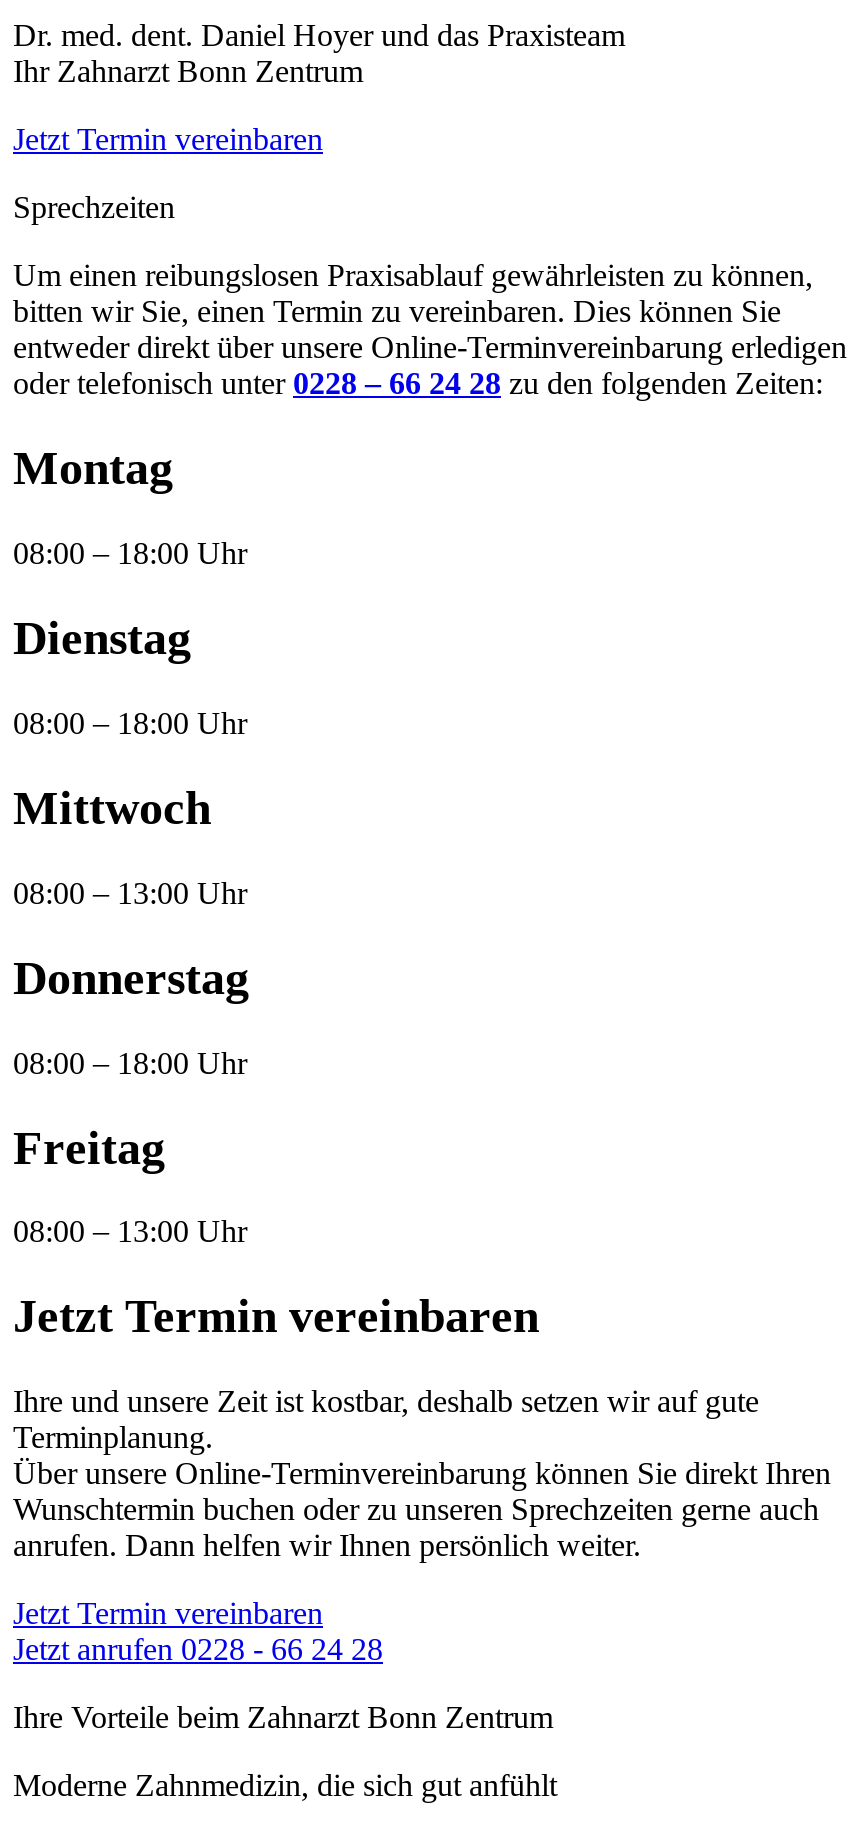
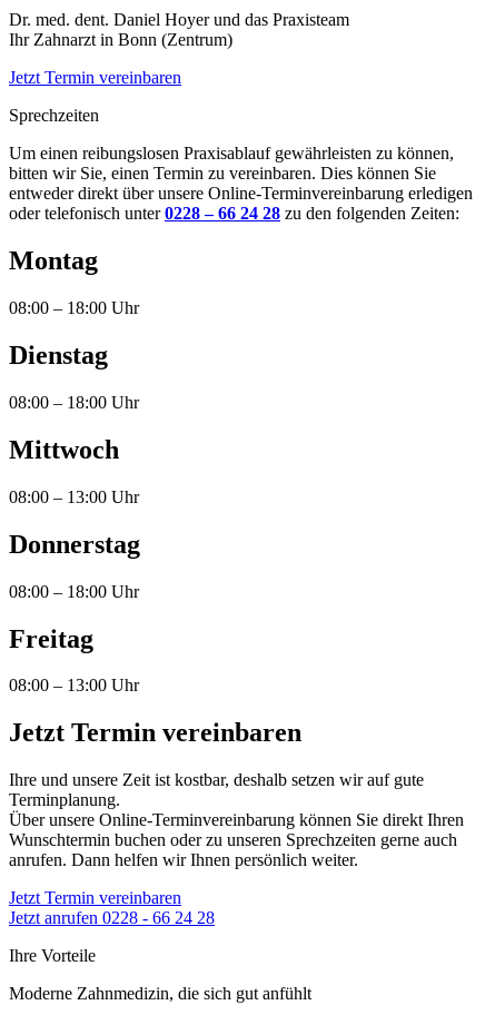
[13,55,363,89] Ihr Zahnarzt Bonn Zentrum -> [9,30,232,49] Ihr Zahnarzt in Bonn (Zentrum)
[13,1701,553,1735] Ihre Vorteile beim Zahnarzt Bonn Zentrum -> [9,946,96,965] Ihre Vorteile

